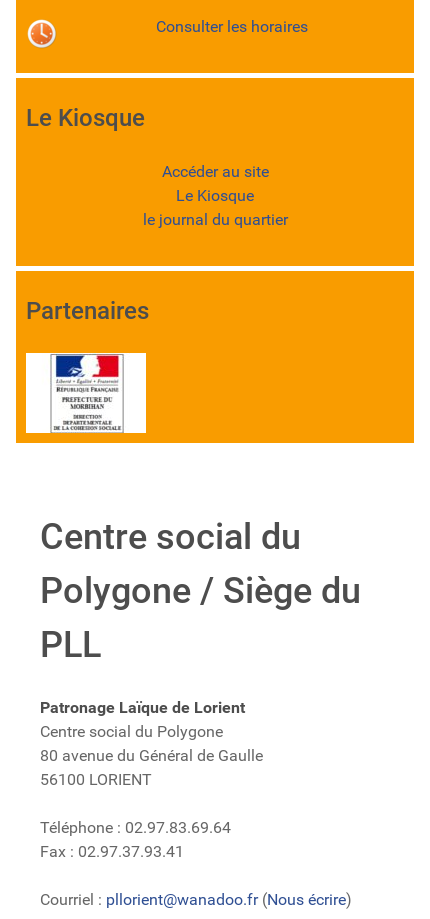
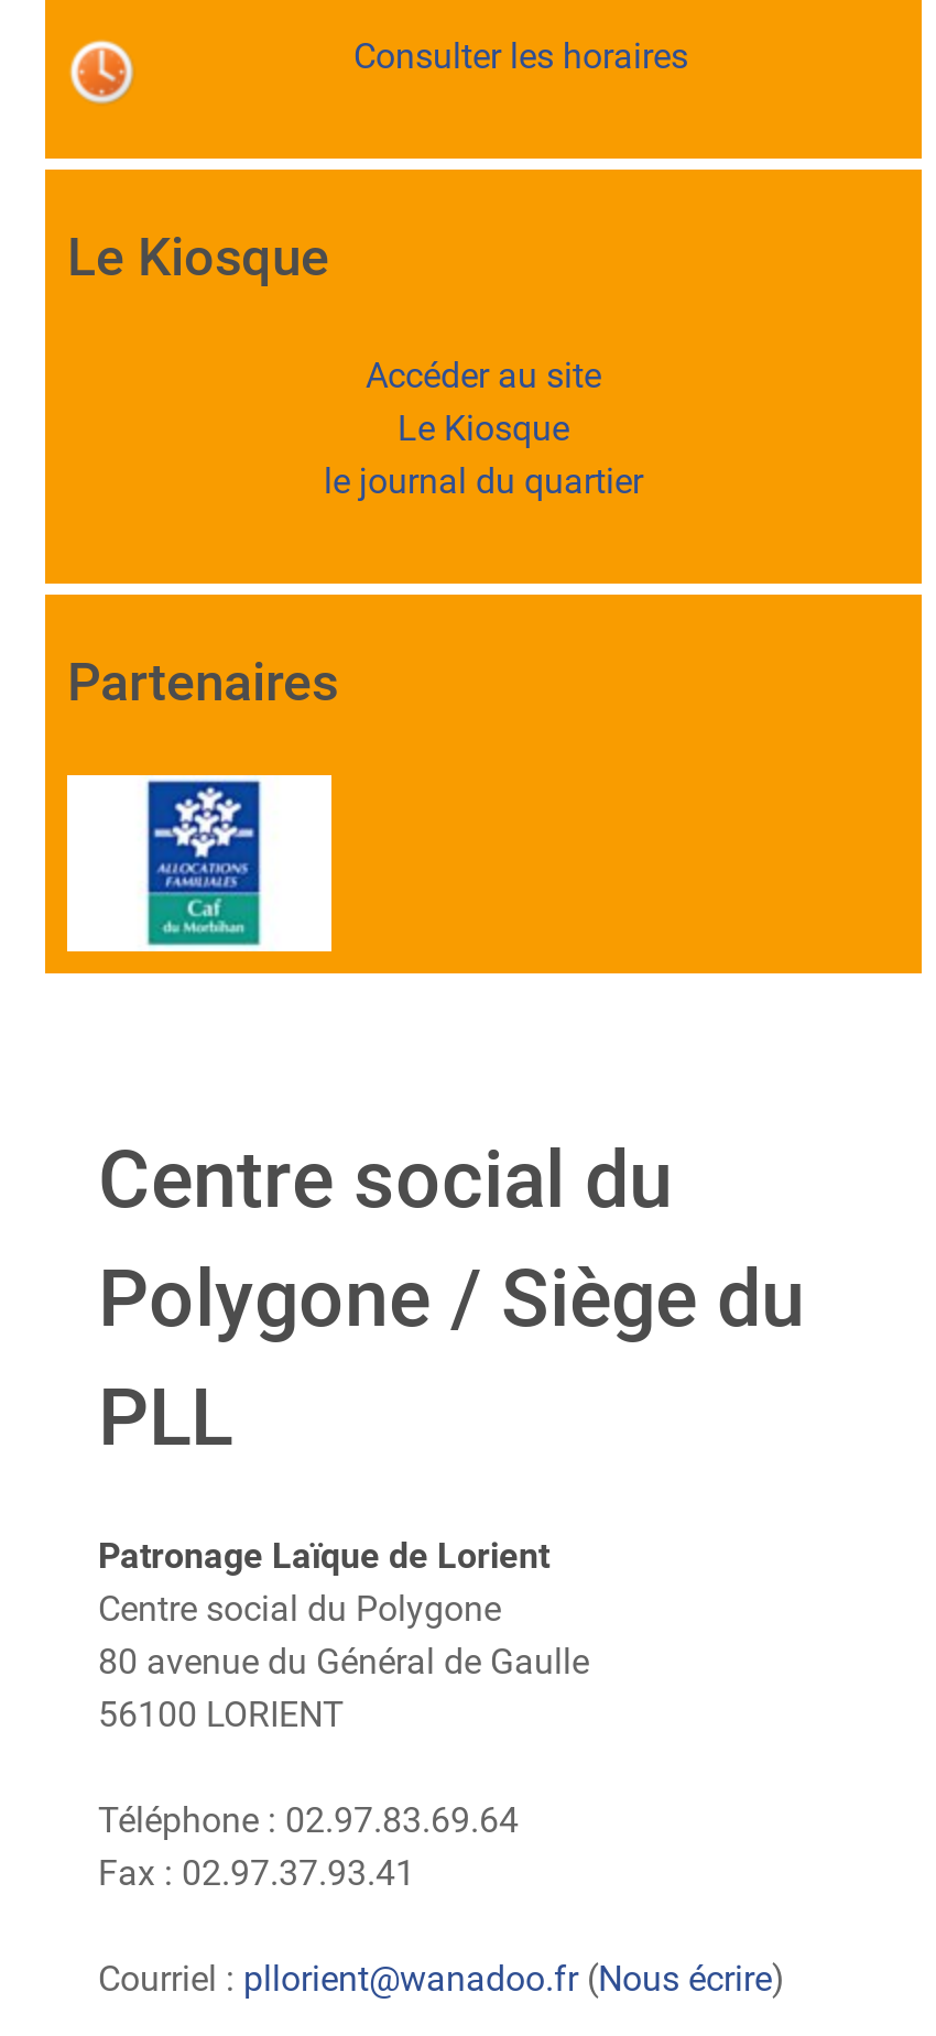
[50,353,124,433] [image] -> [122,775,281,951] [image]

